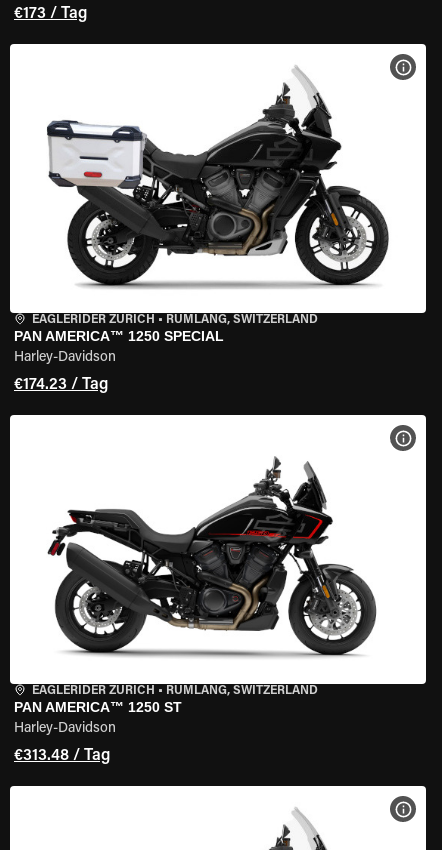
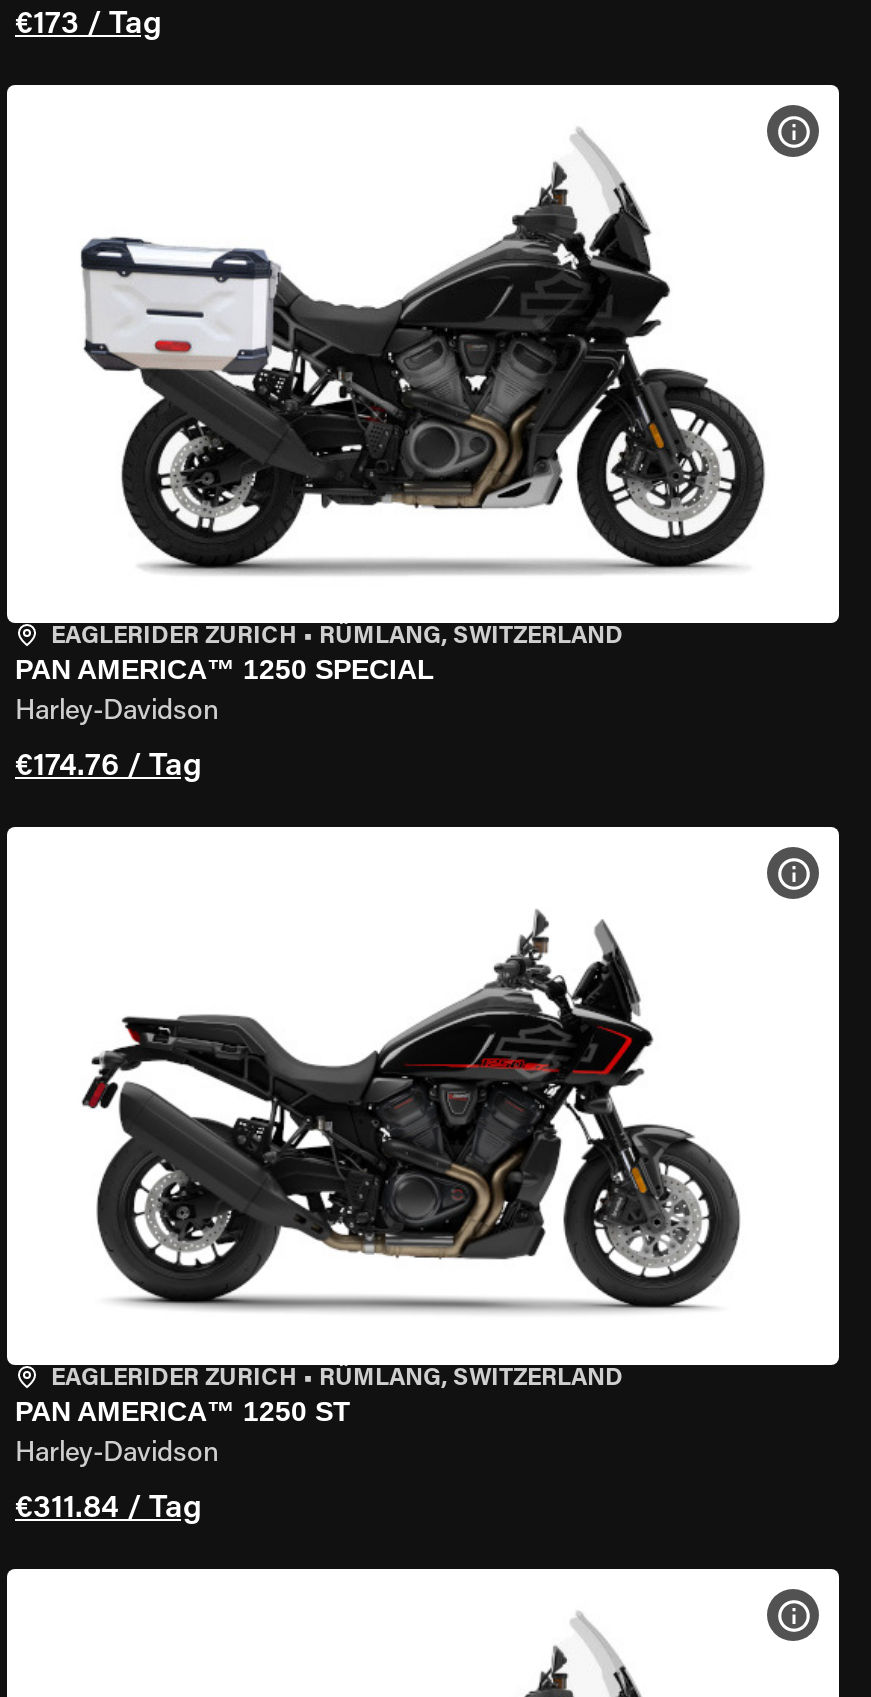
[14,377,108,393] €174.23 / Tag -> [15,751,201,783] €174.76 / Tag
[14,748,110,764] €313.48 / Tag -> [15,1493,201,1525] €311.84 / Tag

